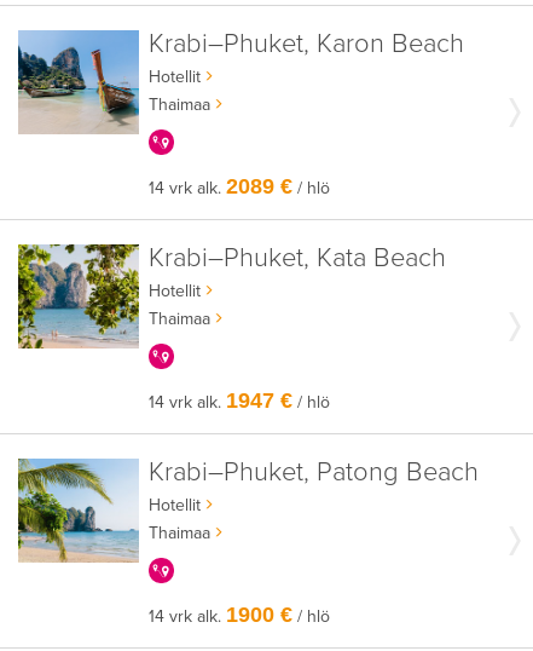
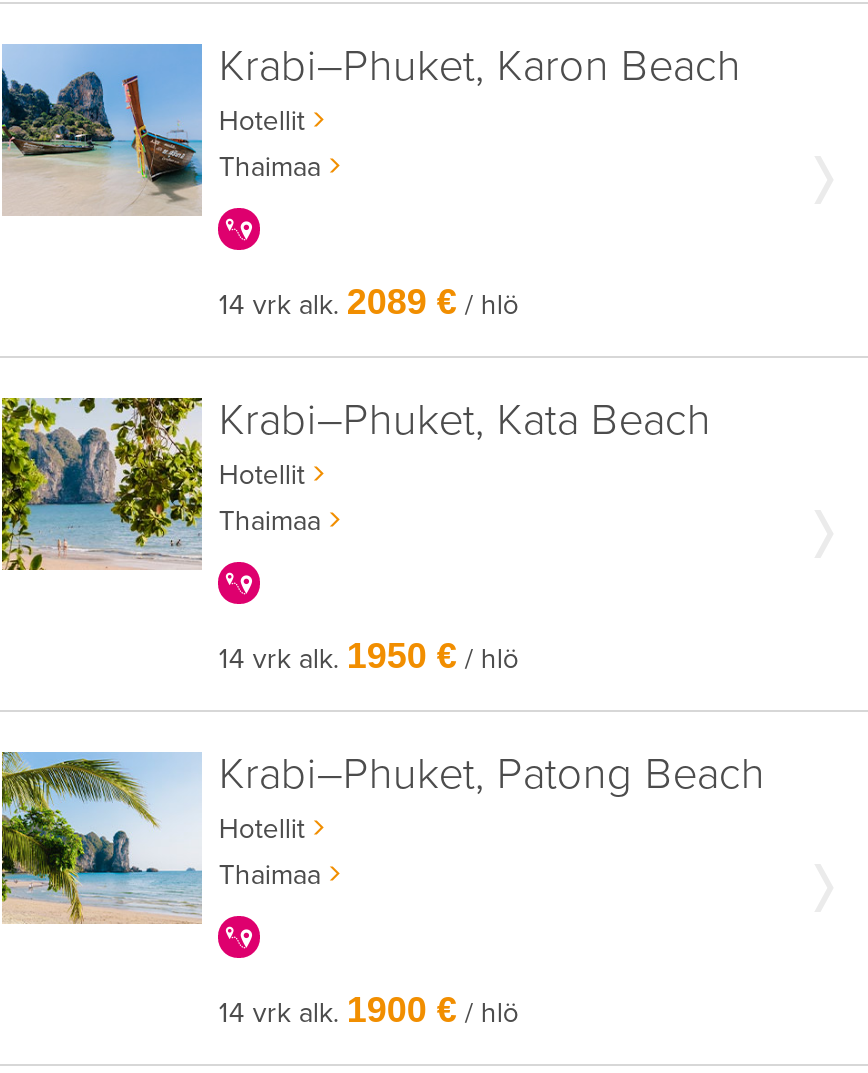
[149,388,330,413] 14 vrk alk. 1947 €/ hlö -> [219,636,519,676] 14 vrk alk. 1950 €/ hlö

